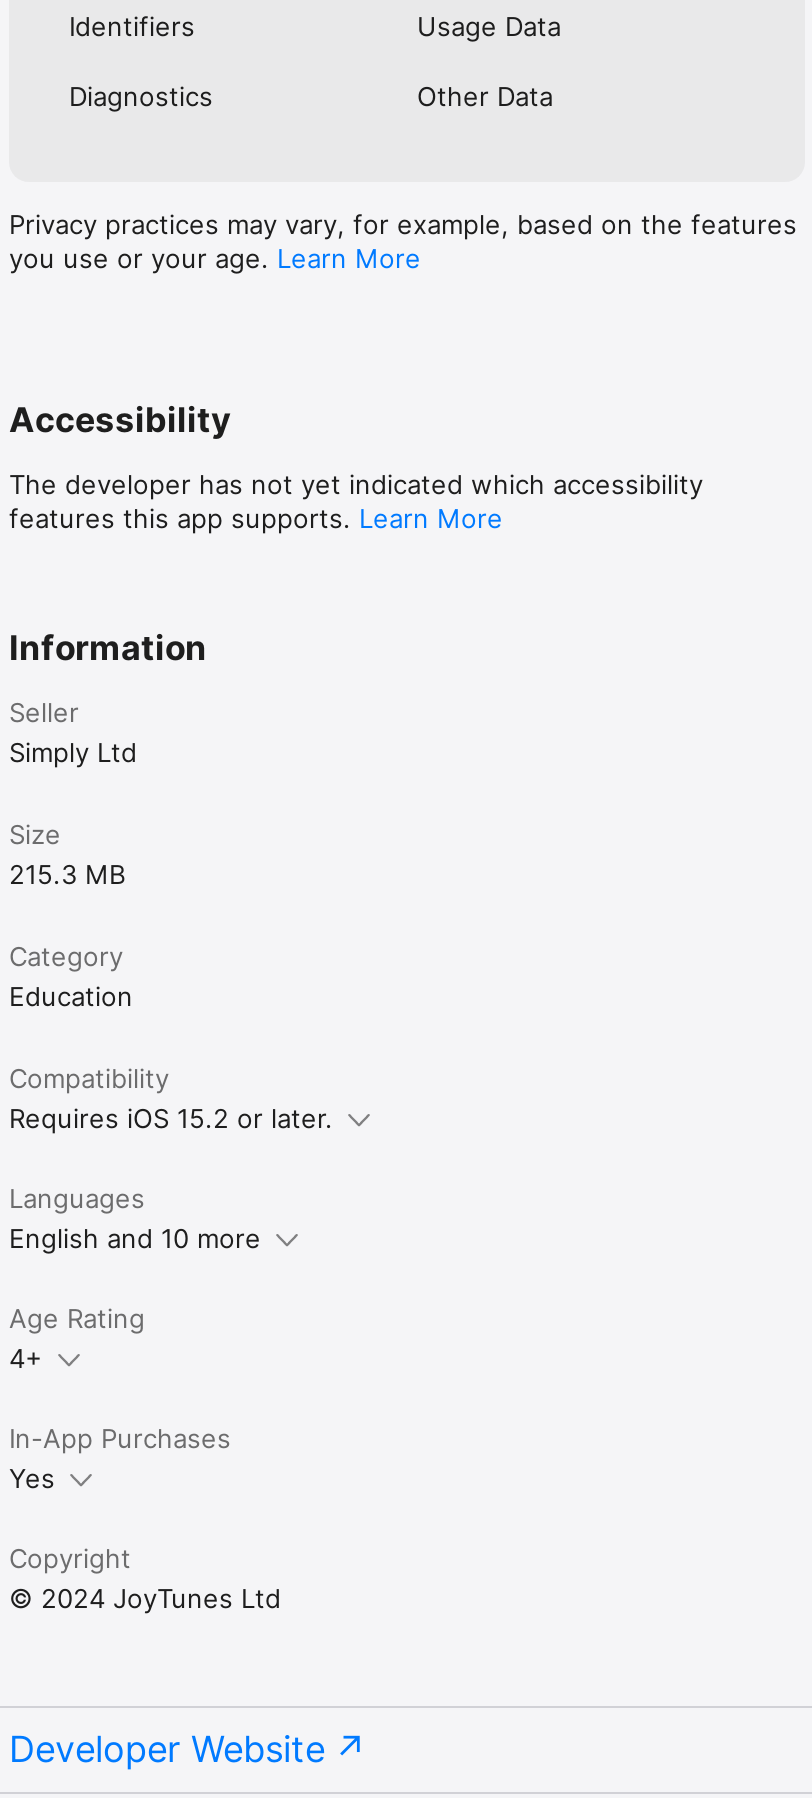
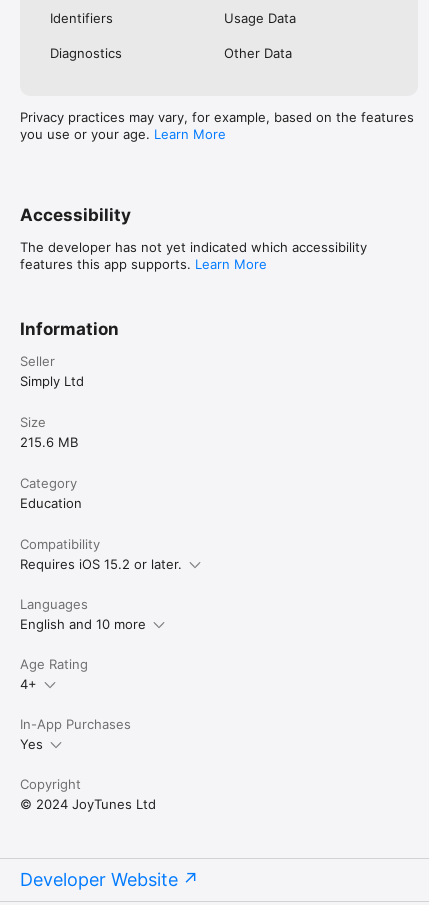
[9,858,125,890] 215.3 MB -> [20,434,78,450] 215.6 MB

